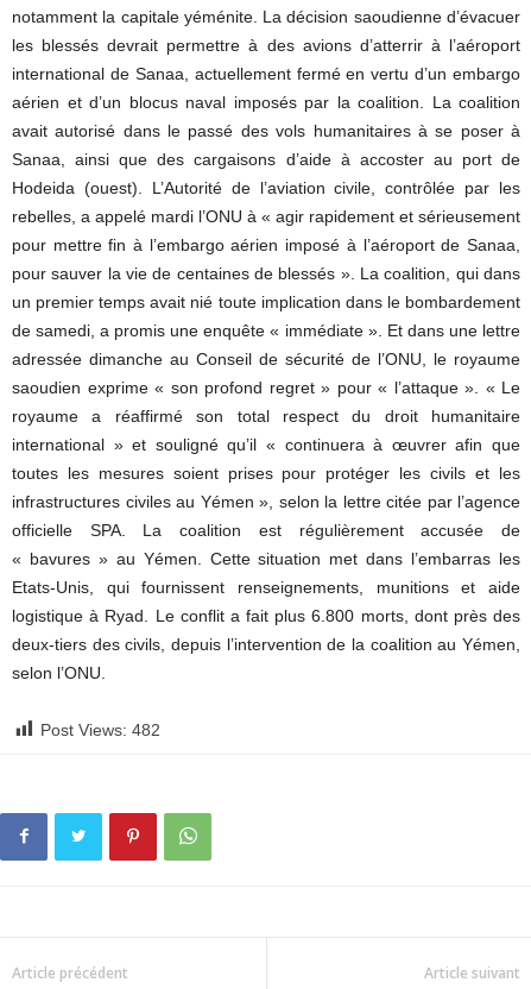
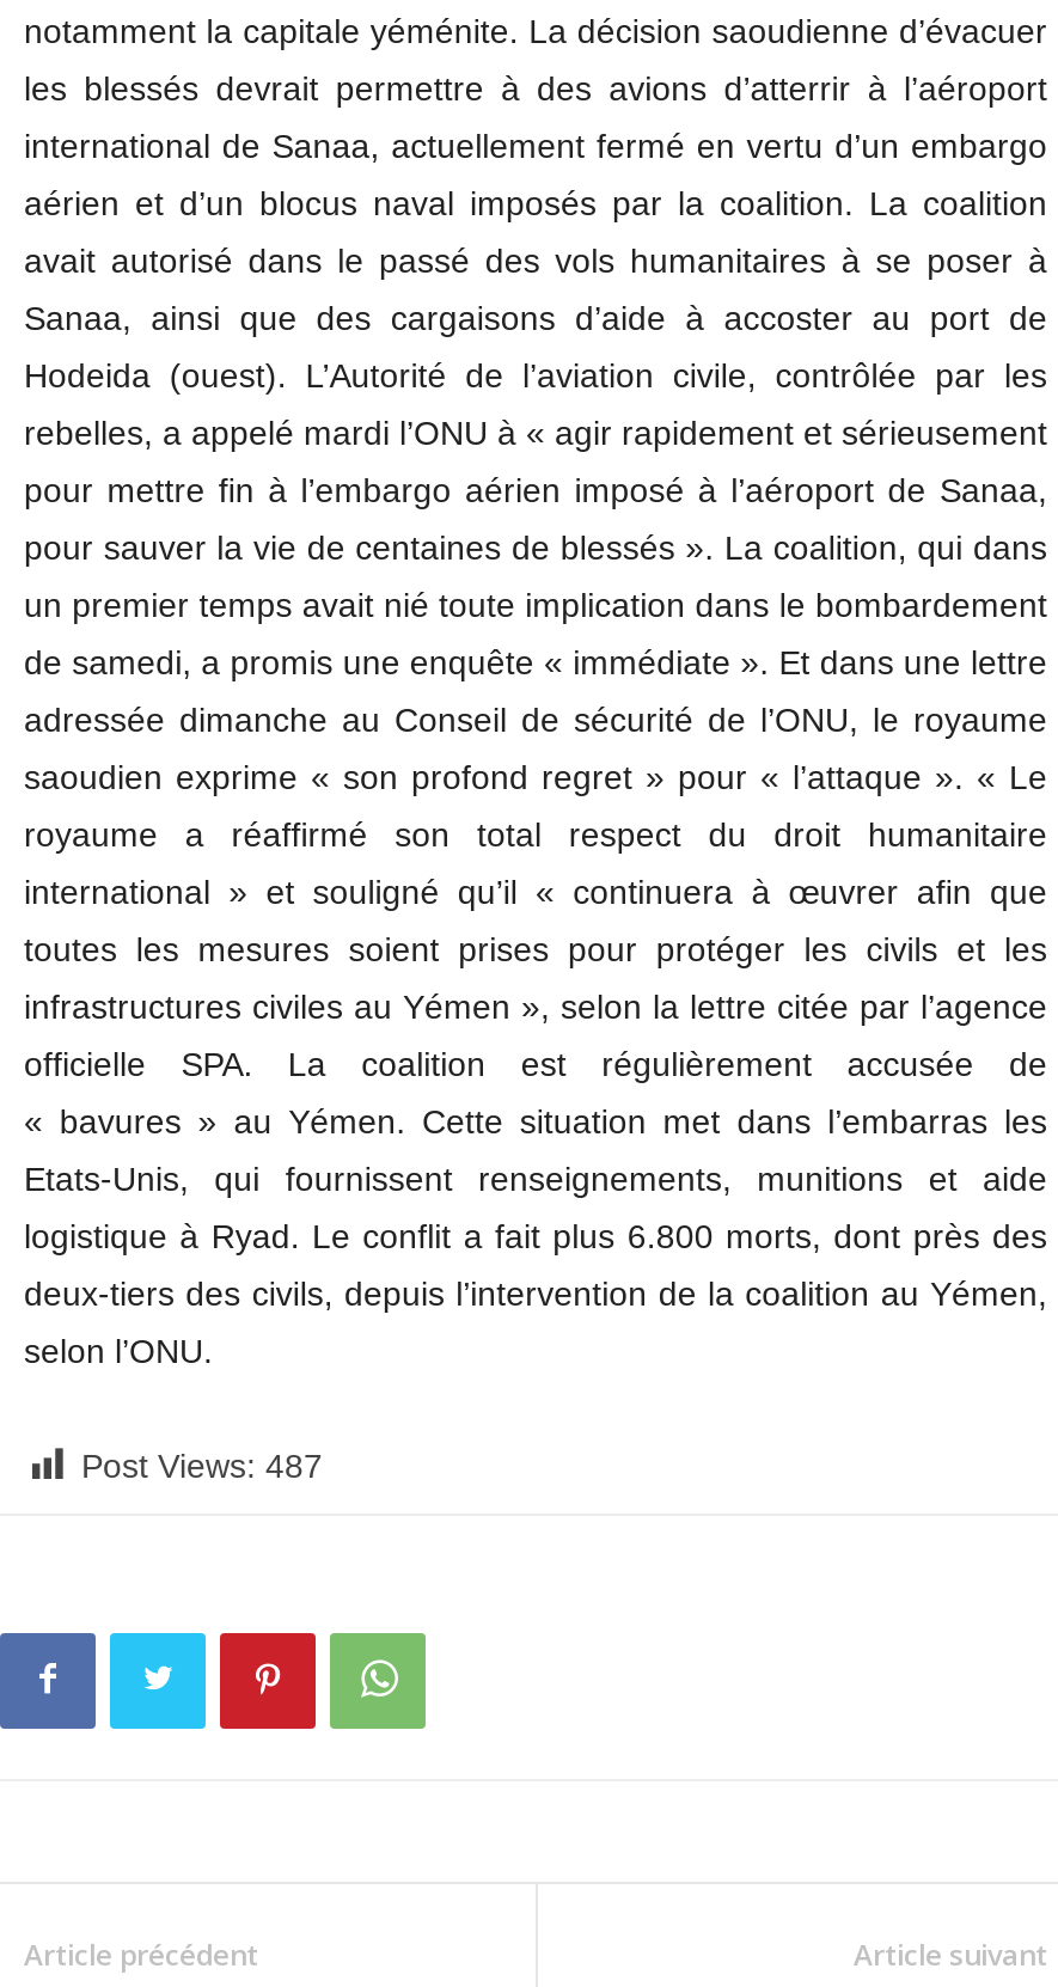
[40,720,160,739] Post Views: 482 -> [81,1447,323,1485] Post Views: 487

